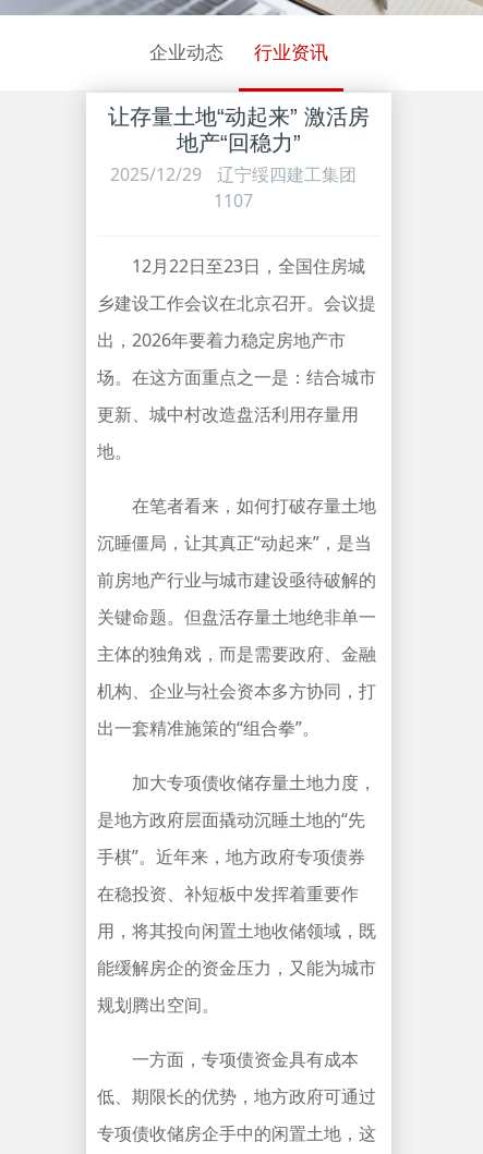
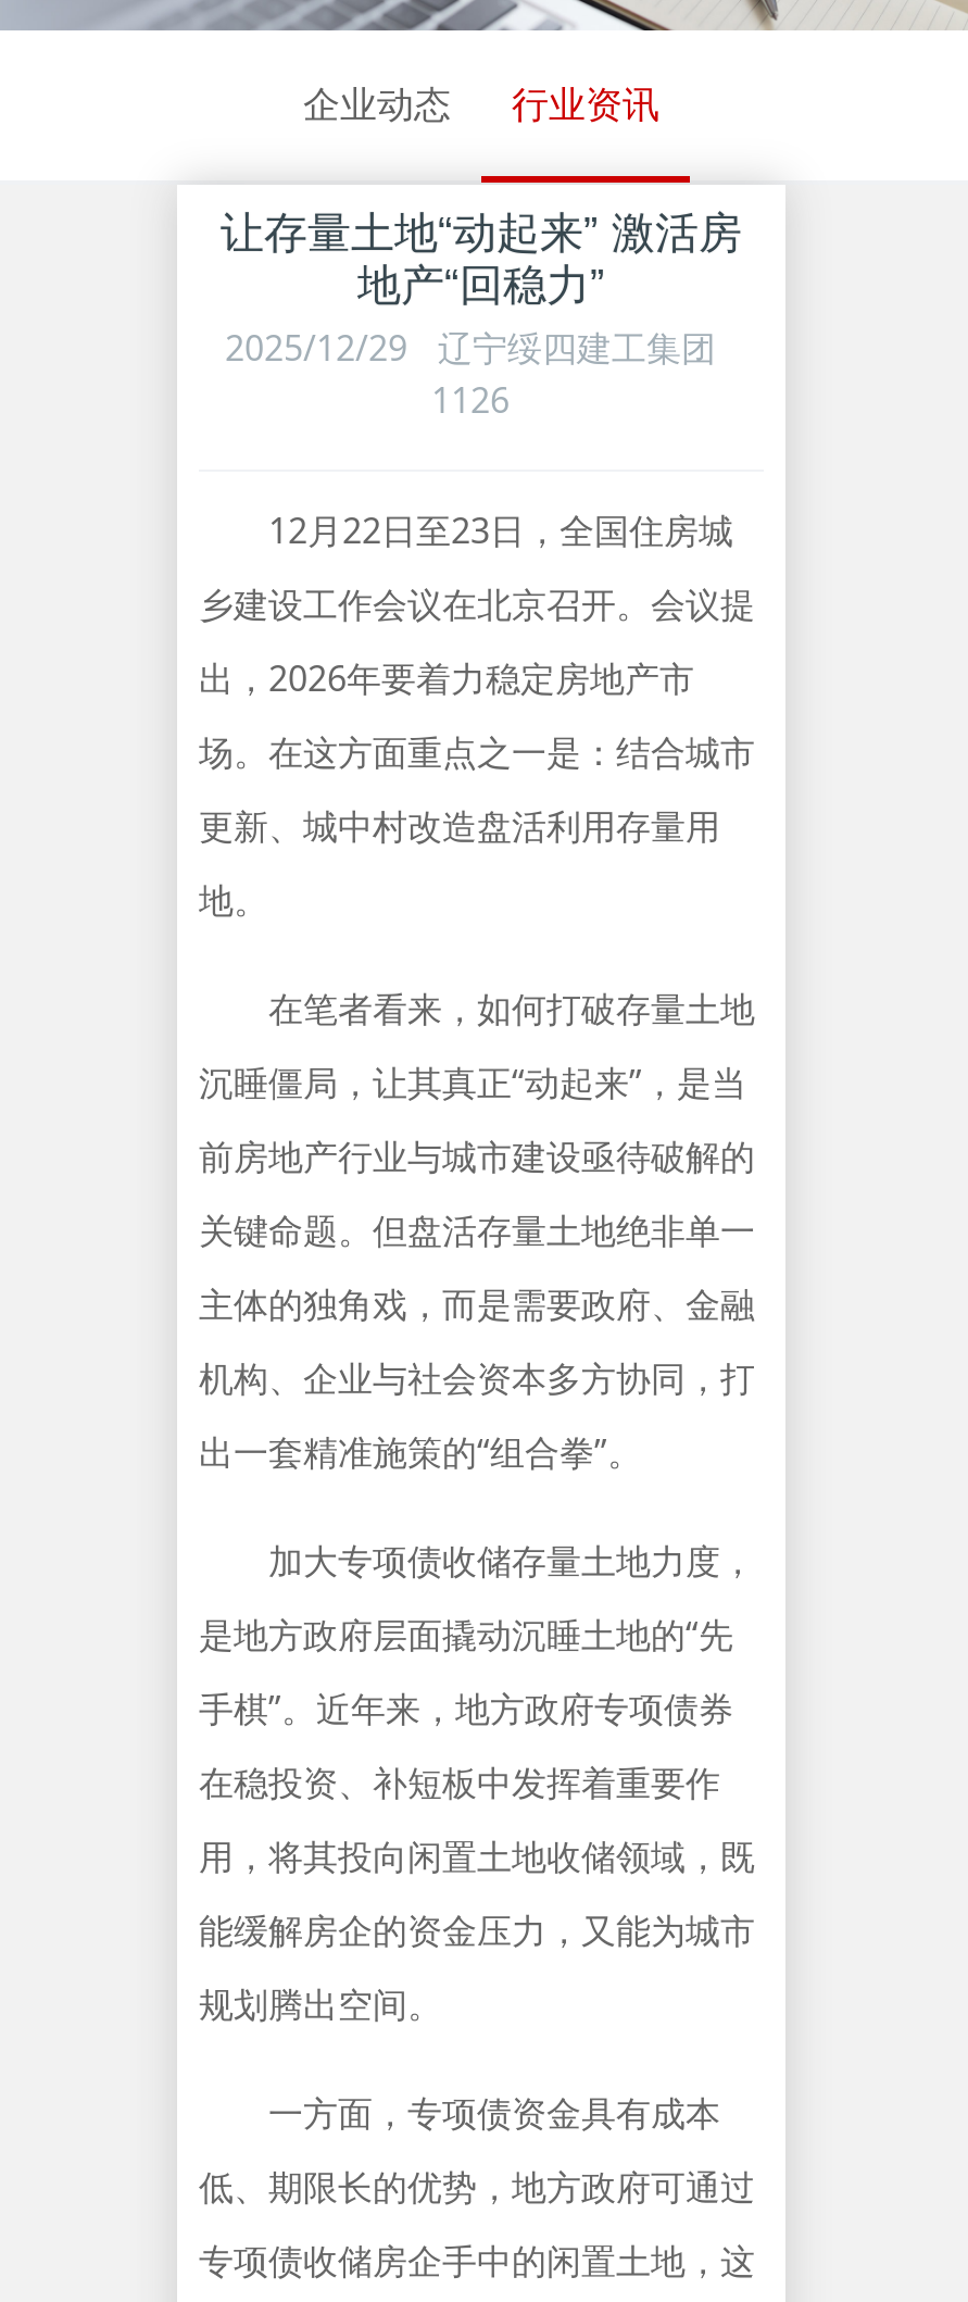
[214,189,253,212] 1107 -> [431,376,510,424] 1126

